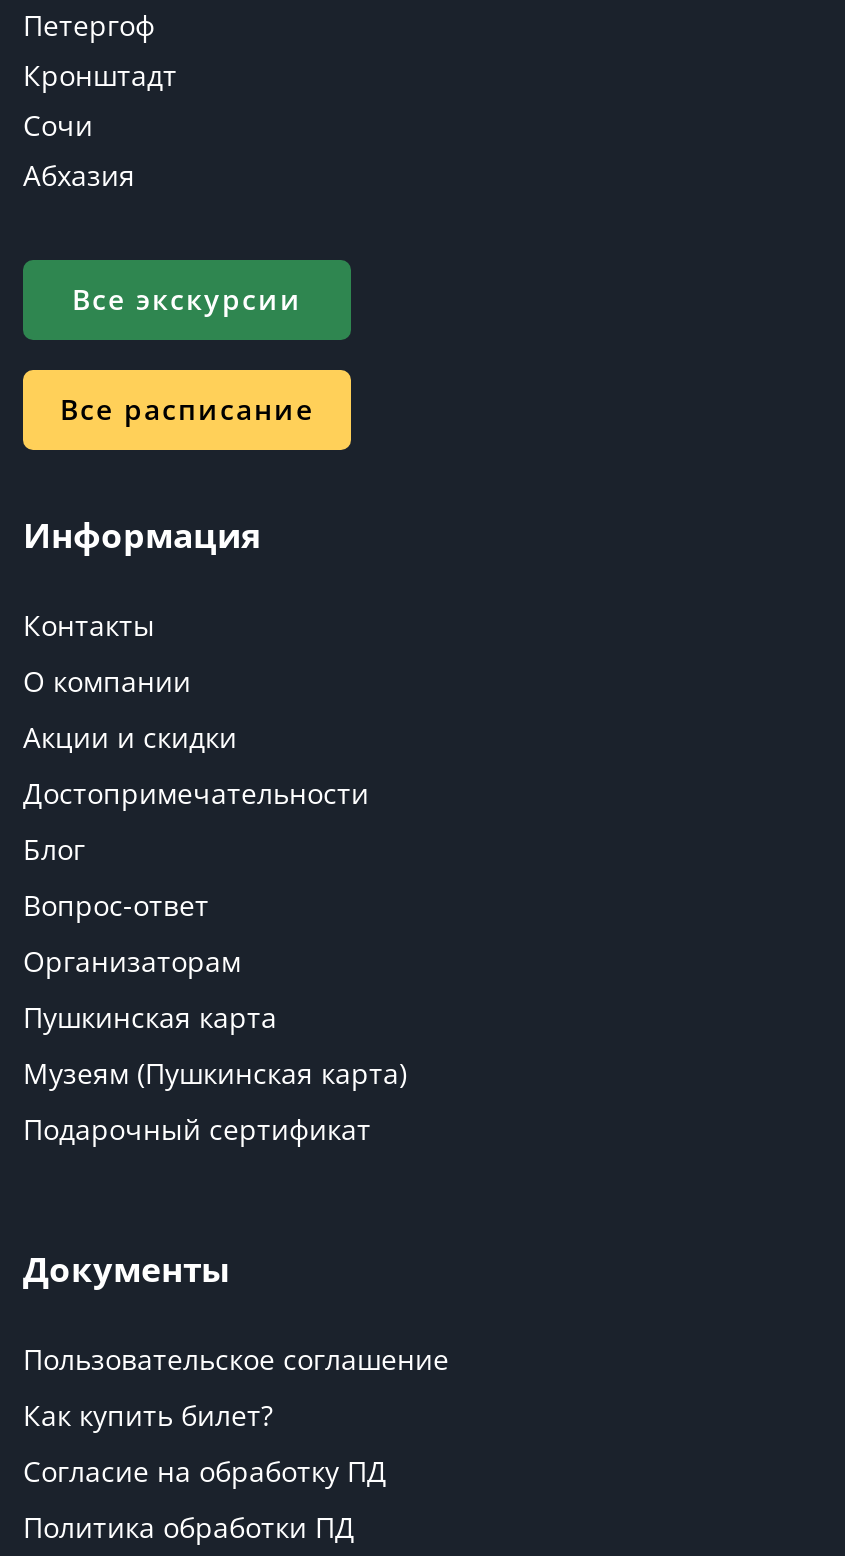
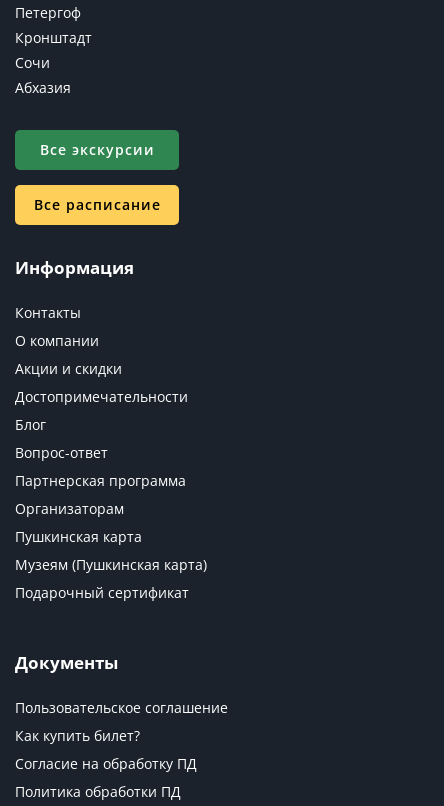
none -> [15,471,186,490] Партнерская программа

